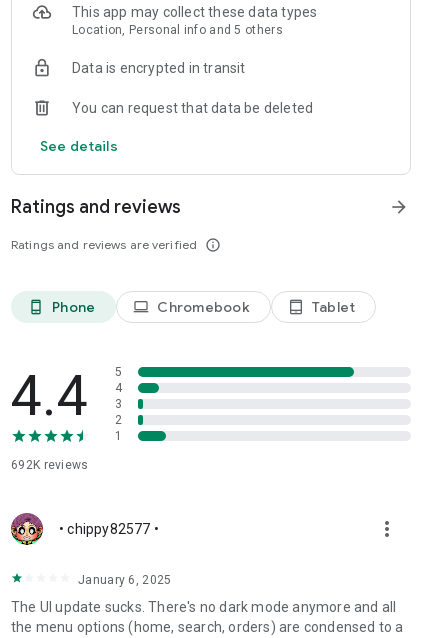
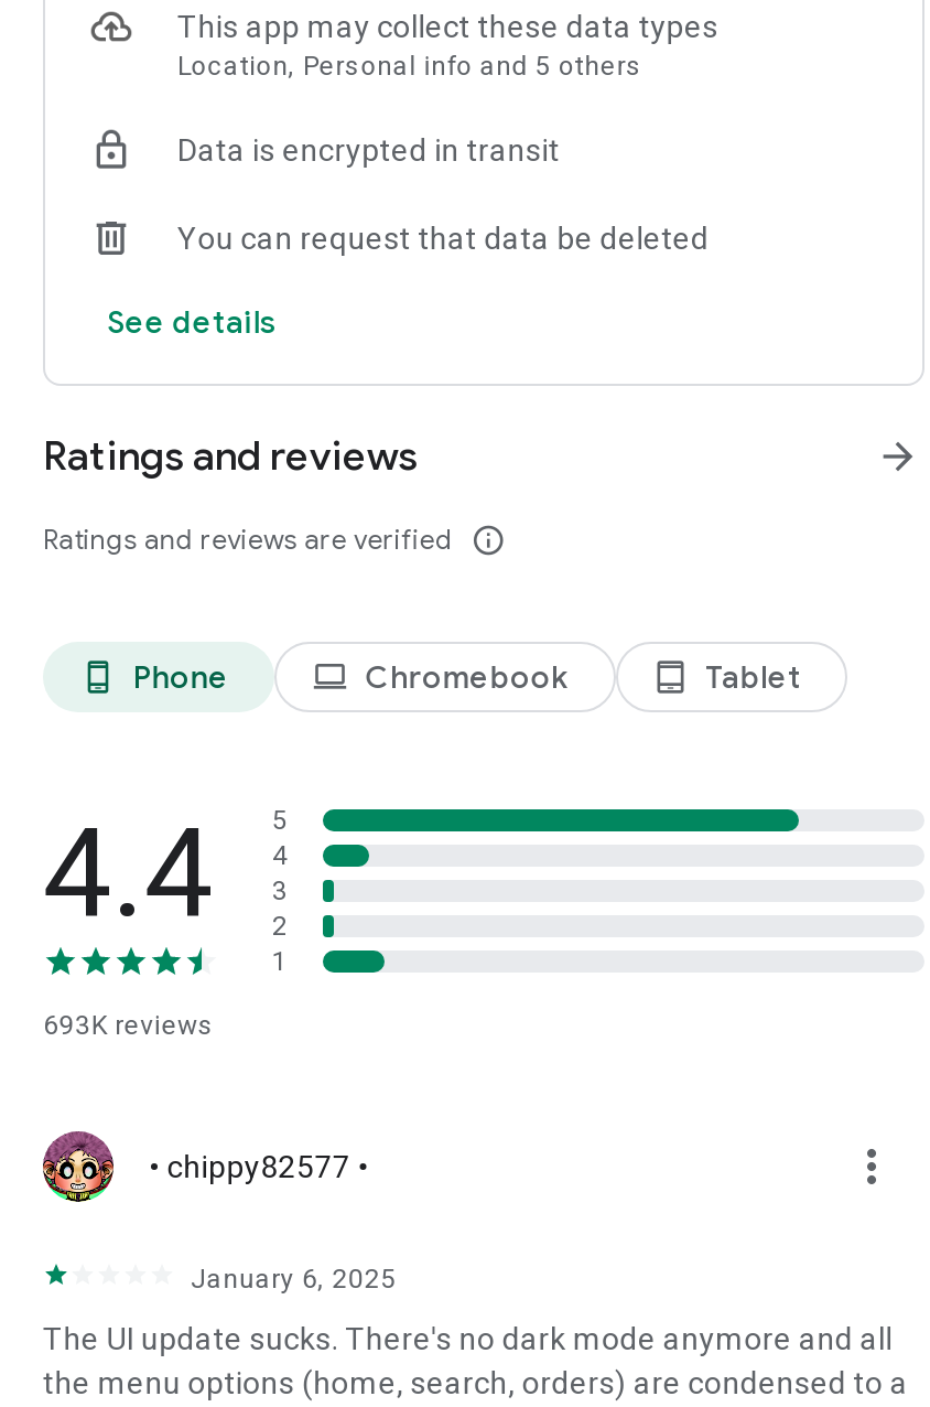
[11,458,89,472] 692K reviews -> [43,1010,214,1041] 693K reviews

